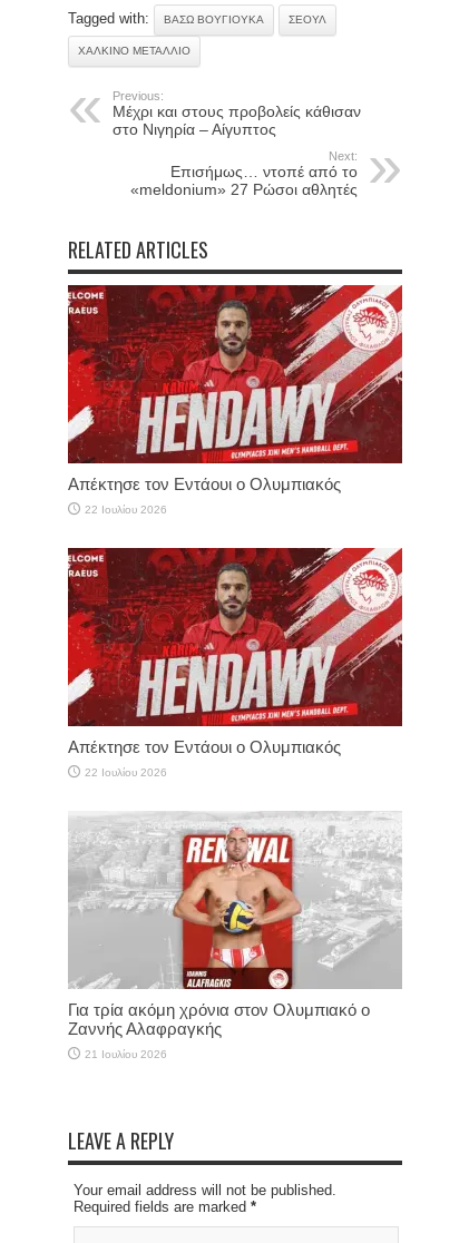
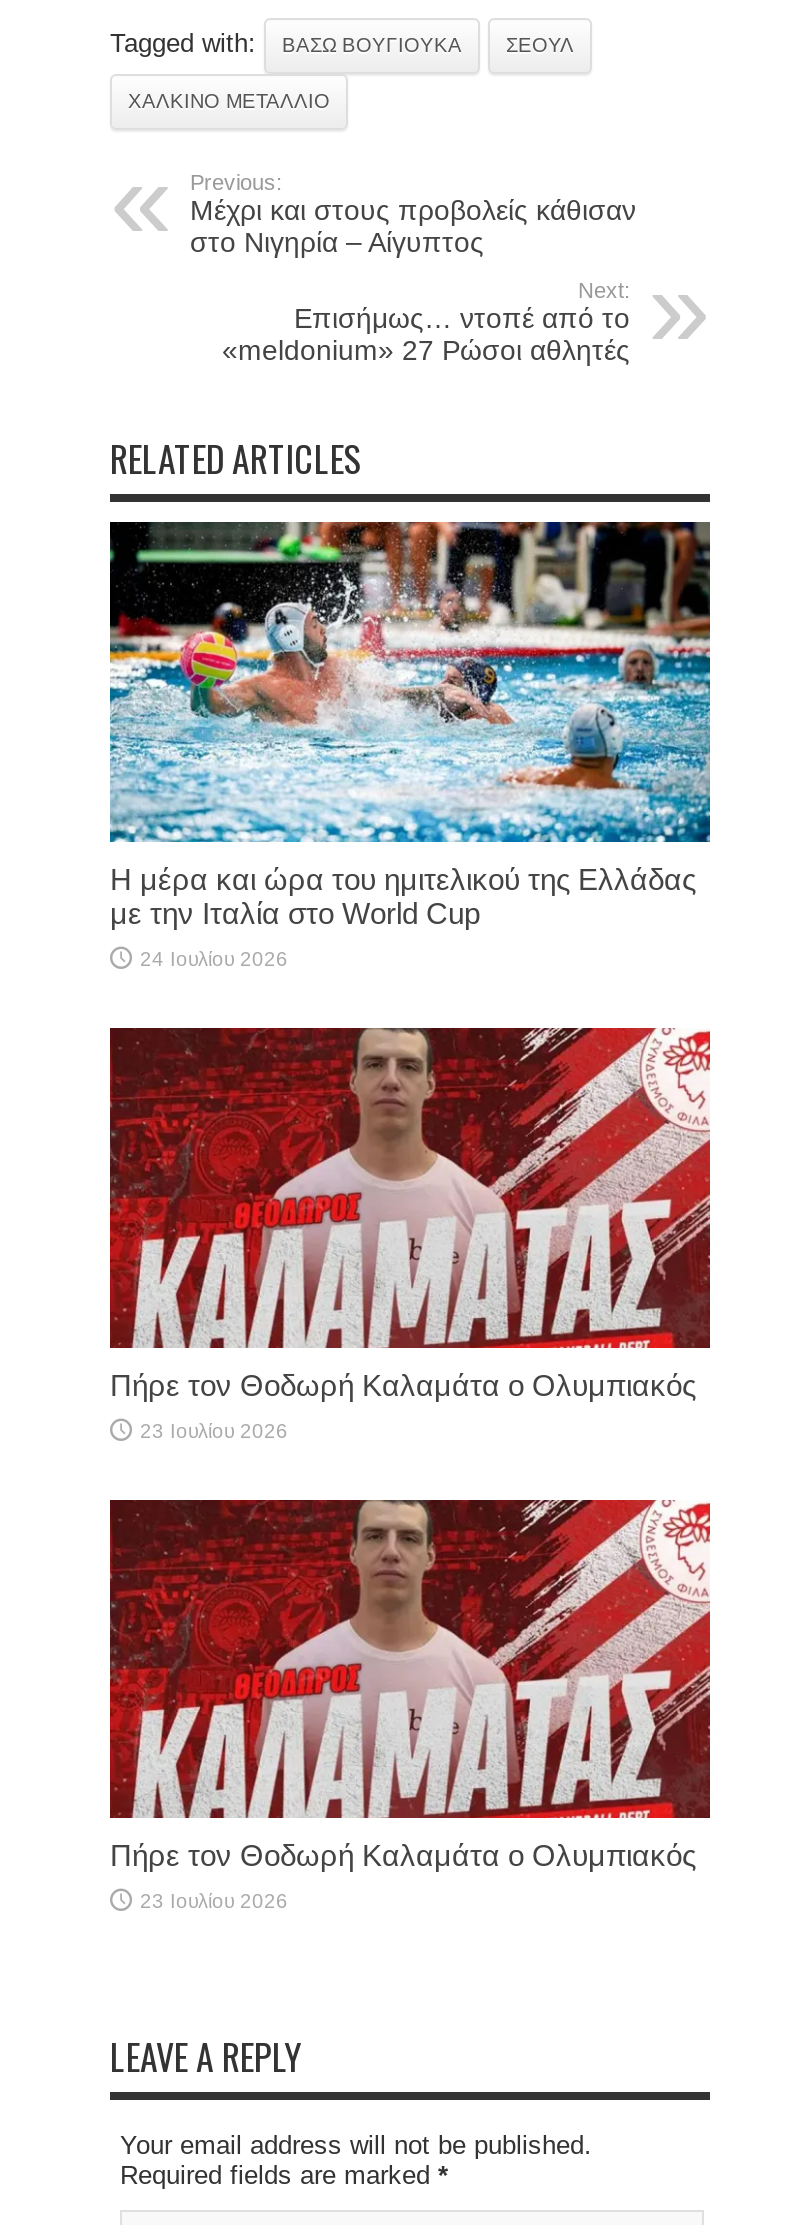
[67,284,403,494] [image] | Απέκτησε τον Εντάουι ο Ολυμπιακός -> [108,520,712,930] [image] | Η μέρα και ώρα του ημιτελικού της Ελλάδας | με την Ιταλία στο World Cup
[85,504,167,516] 22 Ιουλίου 2026 -> [140,948,288,970] 24 Ιουλίου 2026
[67,547,403,756] [image] | Απέκτησε τον Εντάουι ο Ολυμπιακός -> [108,994,712,1401] [image] | Πήρε τον Θοδωρή Καλαμάτα ο Ολυμπιακός
[85,767,167,779] 22 Ιουλίου 2026 -> [140,1419,288,1441] 23 Ιουλίου 2026
[68,811,402,1038] [image] | Για τρία ακόμη χρόνια στον Ολυμπιακό ο | Ζαννής Αλαφραγκής -> [108,1468,712,1872] [image] | Πήρε τον Θοδωρή Καλαμάτα ο Ολυμπιακός
[85,1048,167,1061] 21 Ιουλίου 2026 -> [140,1890,288,1912] 23 Ιουλίου 2026

